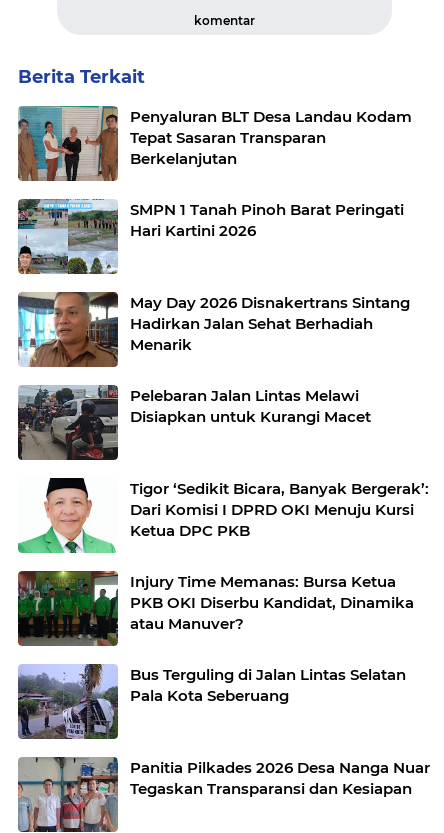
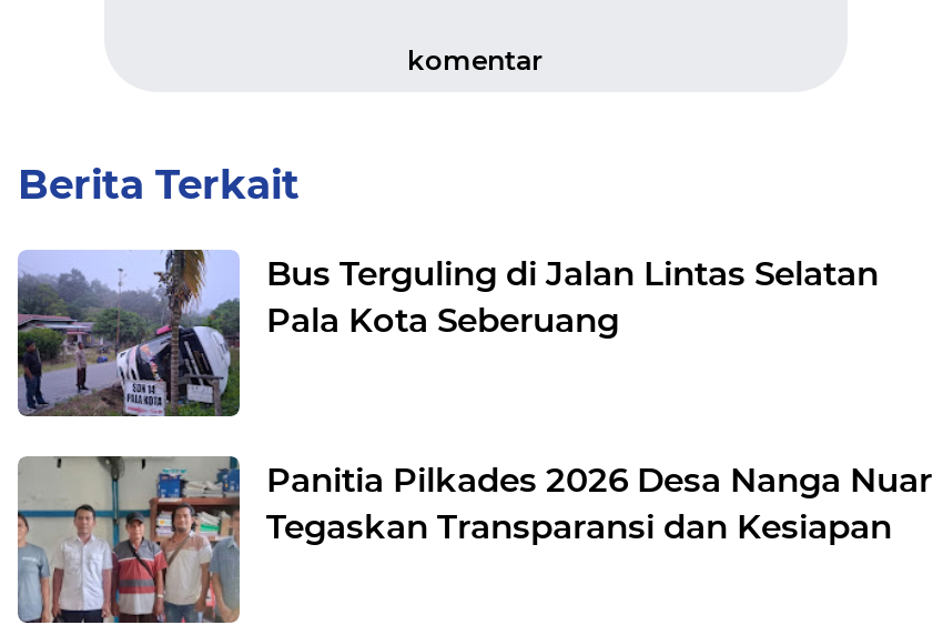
[17,105,412,240] [image] | Penyaluran BLT Desa Landau Kodam | Tepat Sasaran Transparan | Berkelanjutan | SMPN 1 Tanah Pinoh Barat Peringati | Hari Kartini 2026 -> none
[18,199,410,426] [image] | May Day 2026 Disnakertrans Sintang | Hadirkan Jalan Sehat Berhadiah | Menarik | Pelebaran Jalan Lintas Melawi | Disiapkan untuk Kurangi Macet -> none
[17,291,119,368] [image] -> none
[17,384,429,633] [image] | Tigor ‘Sedikit Bicara, Banyak Bergerak’: | Dari Komisi I DPRD OKI Menuju Kursi | Ketua DPC PKB | Injury Time Memanas: Bursa Ketua | PKB OKI Diserbu Kandidat, Dinamika | atau Manuver? -> none
[17,477,116,554] [image] -> none
[17,570,119,647] [image] -> none

